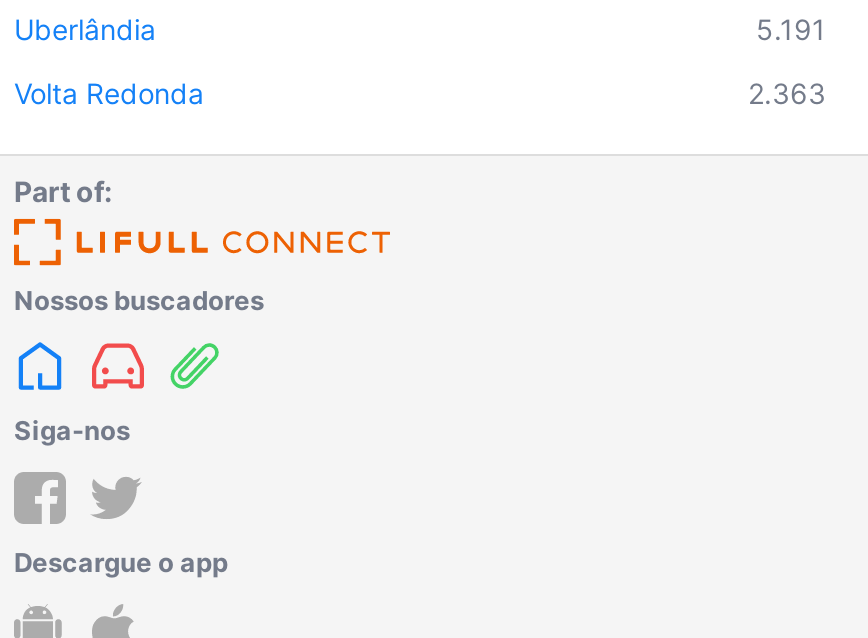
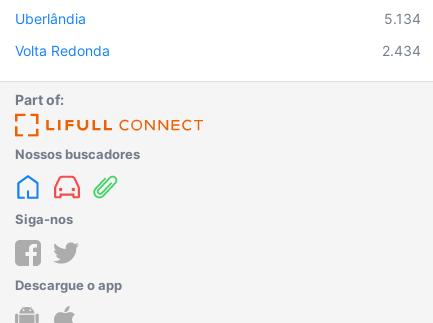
[756,11,826,45] 5.191 -> [384,10,421,27] 5.134
[748,75,826,109] 2.363 -> [382,42,421,59] 2.434

